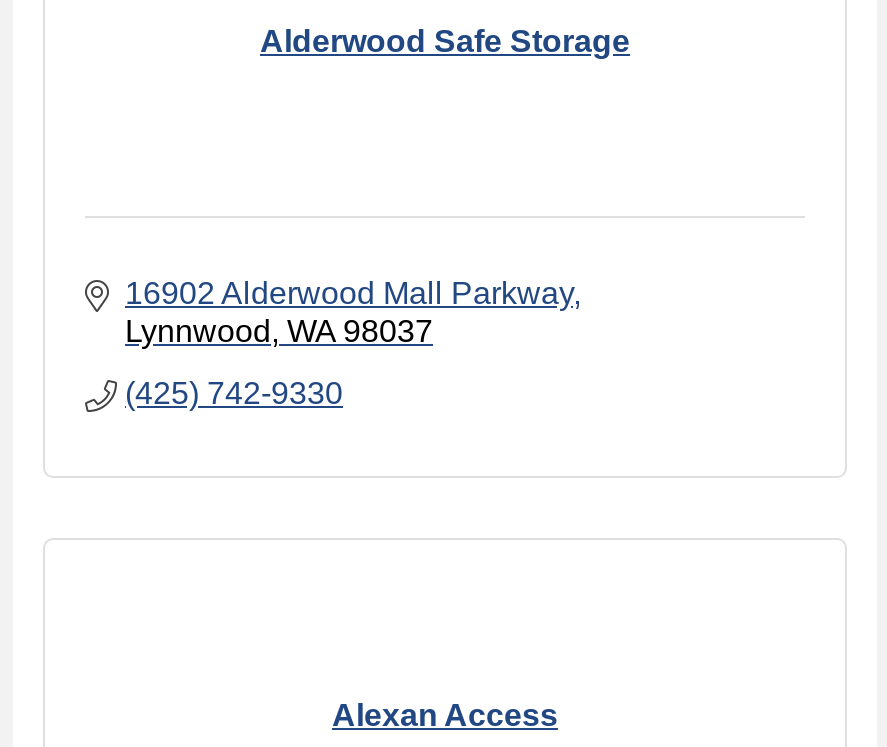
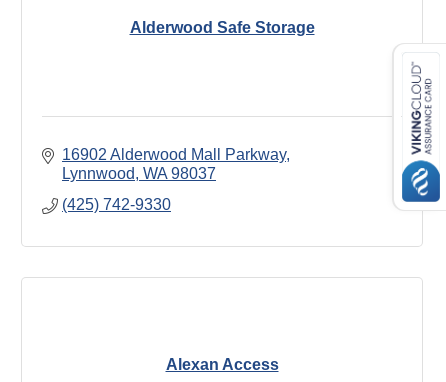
none -> [392,52,441,205] [image]

